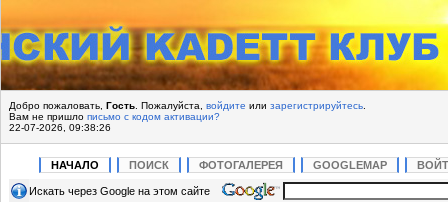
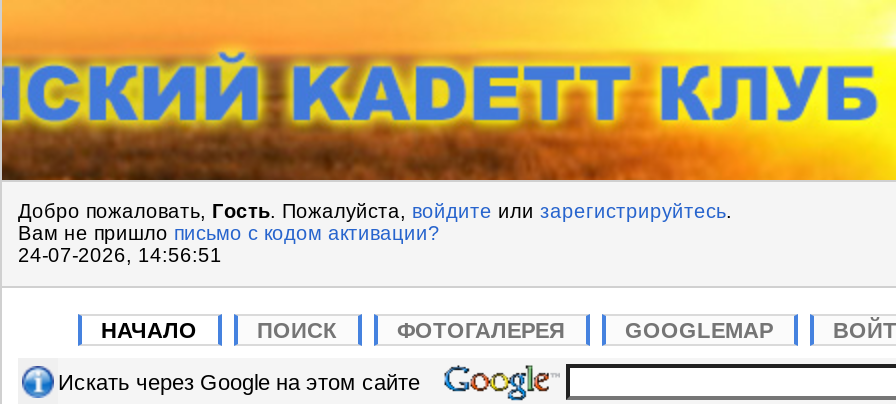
[9,122,111,133] 22-07-2026, 09:38:26 -> [18,244,222,266] 24-07-2026, 14:56:51

